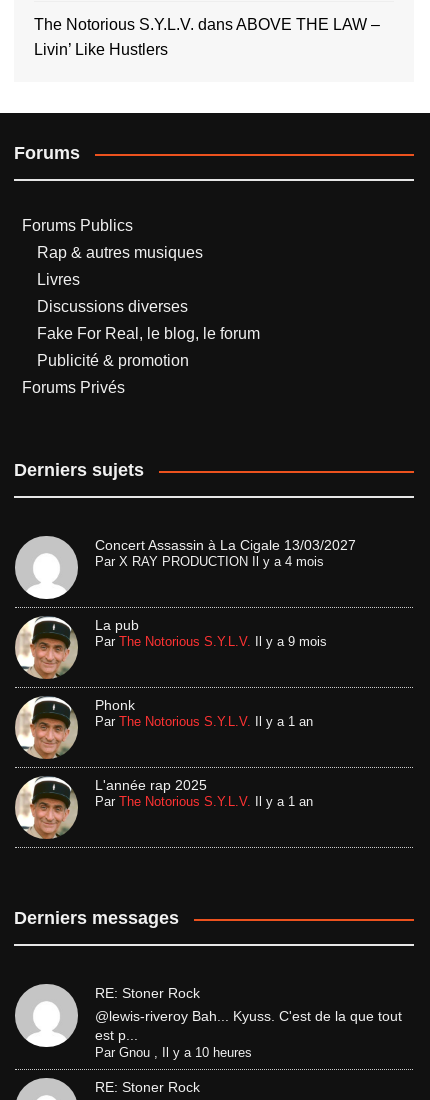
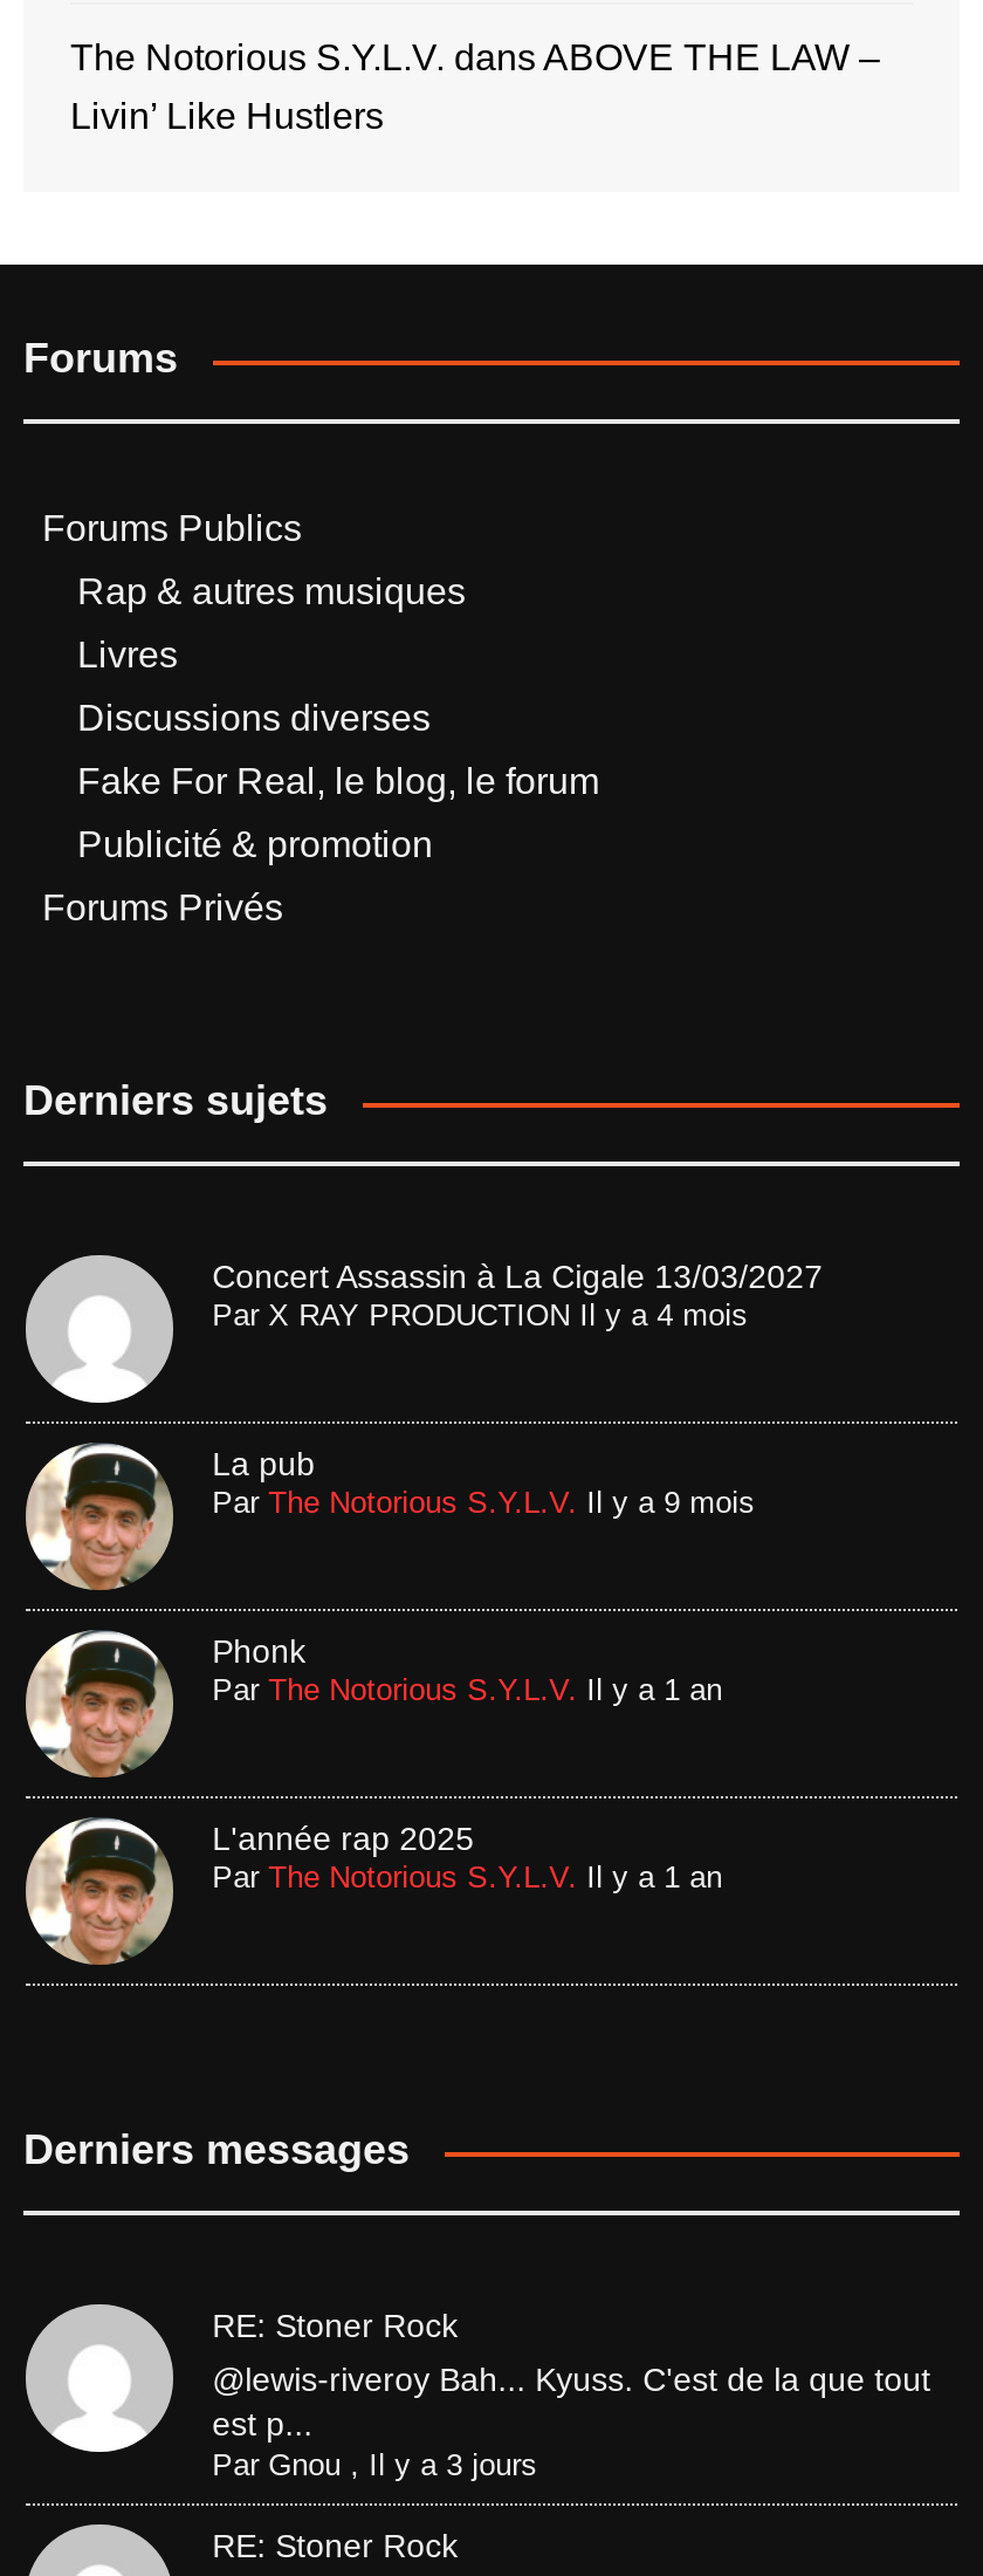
[95,1045,252,1060] Par Gnou, Il y a 10 heures -> [212,2448,537,2483] Par Gnou, Il y a 3 jours

